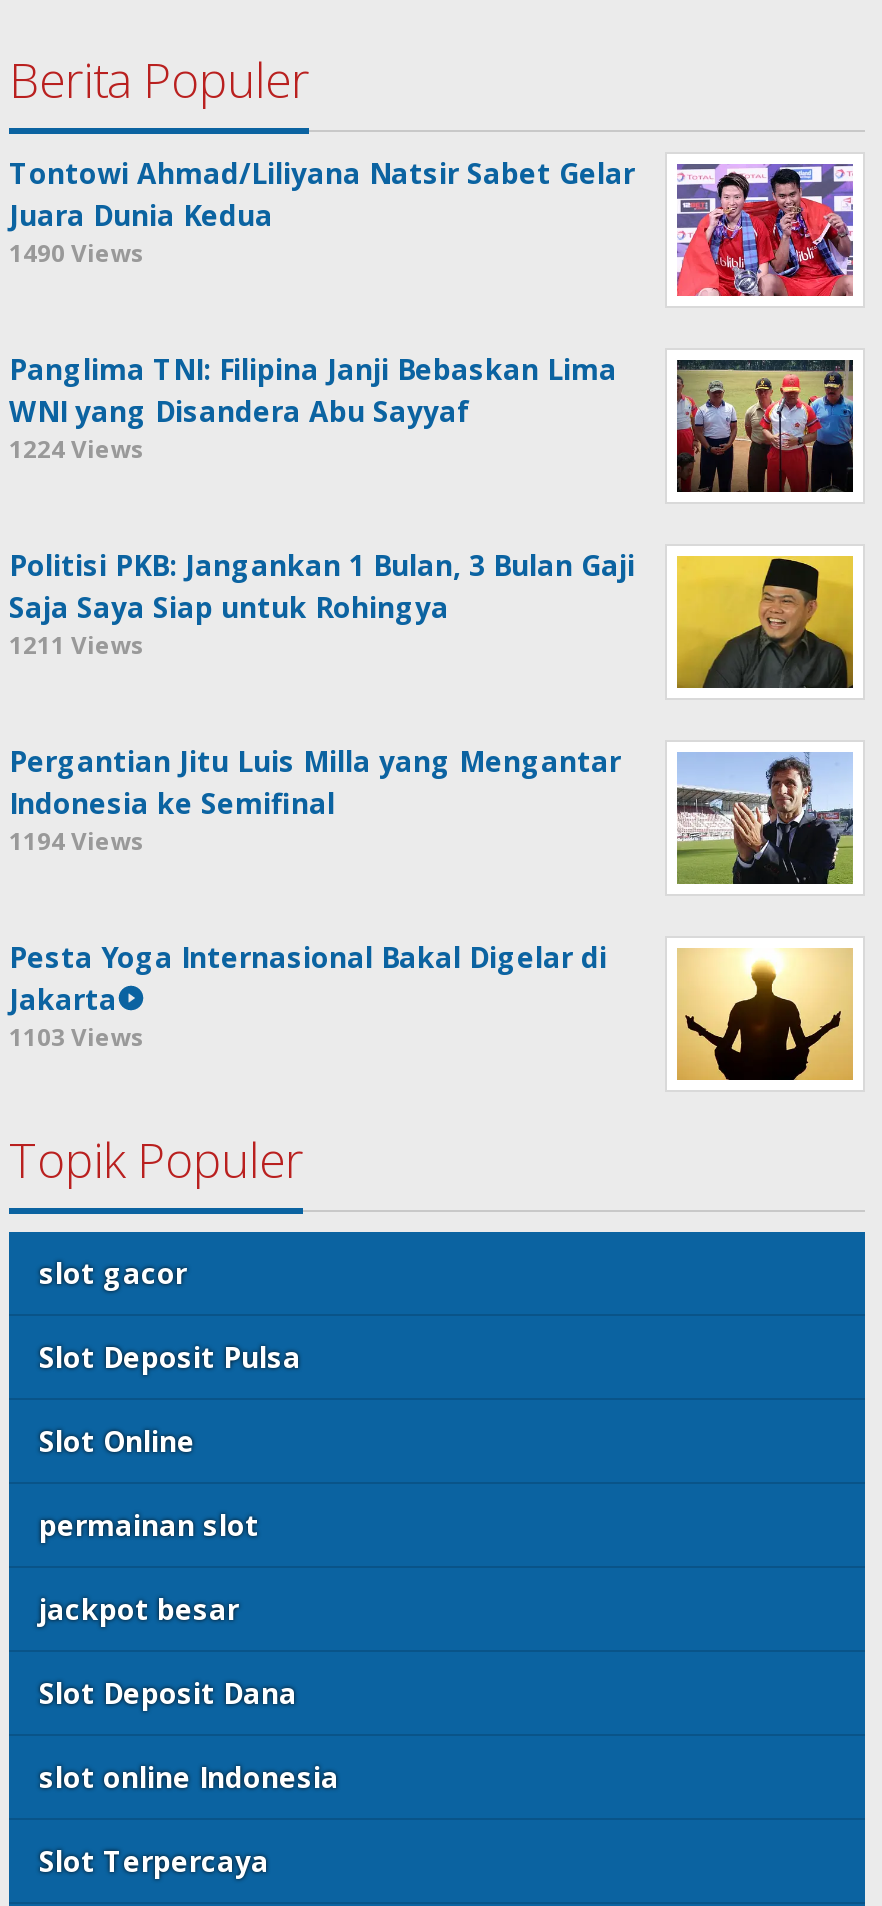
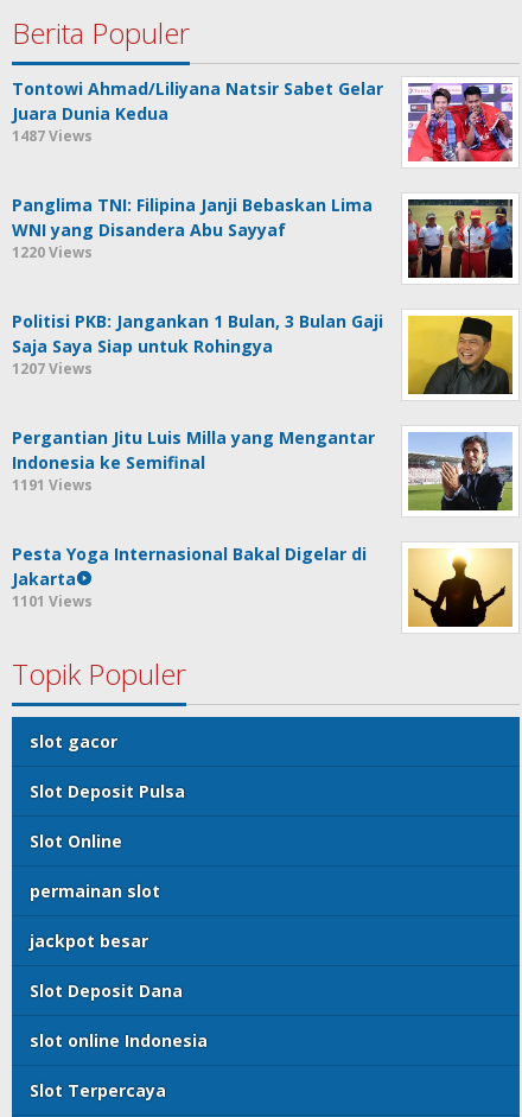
[9,235,145,269] 1490 Views -> [12,125,93,145] 1487 Views
[9,431,145,465] 1224 Views -> [12,242,93,262] 1220 Views
[9,627,145,661] 1211 Views -> [12,358,93,378] 1207 Views
[9,823,145,857] 1194 Views -> [12,474,93,494] 1191 Views
[9,1019,145,1053] 1103 Views -> [12,591,93,611] 1101 Views

